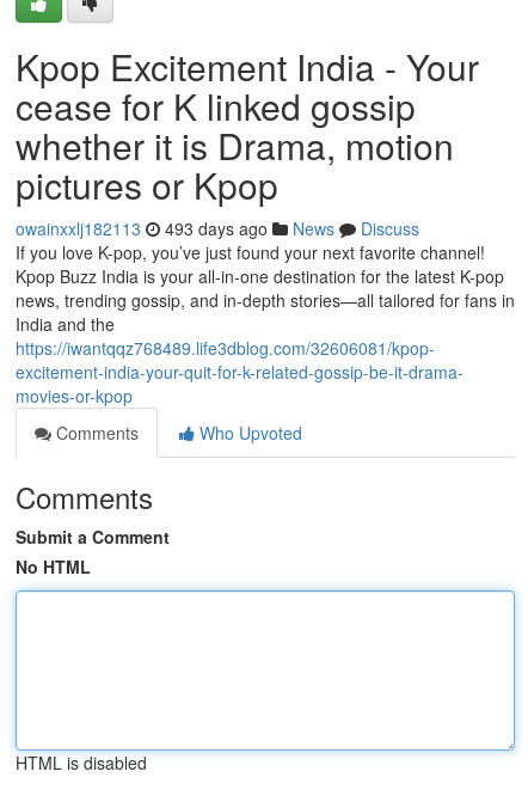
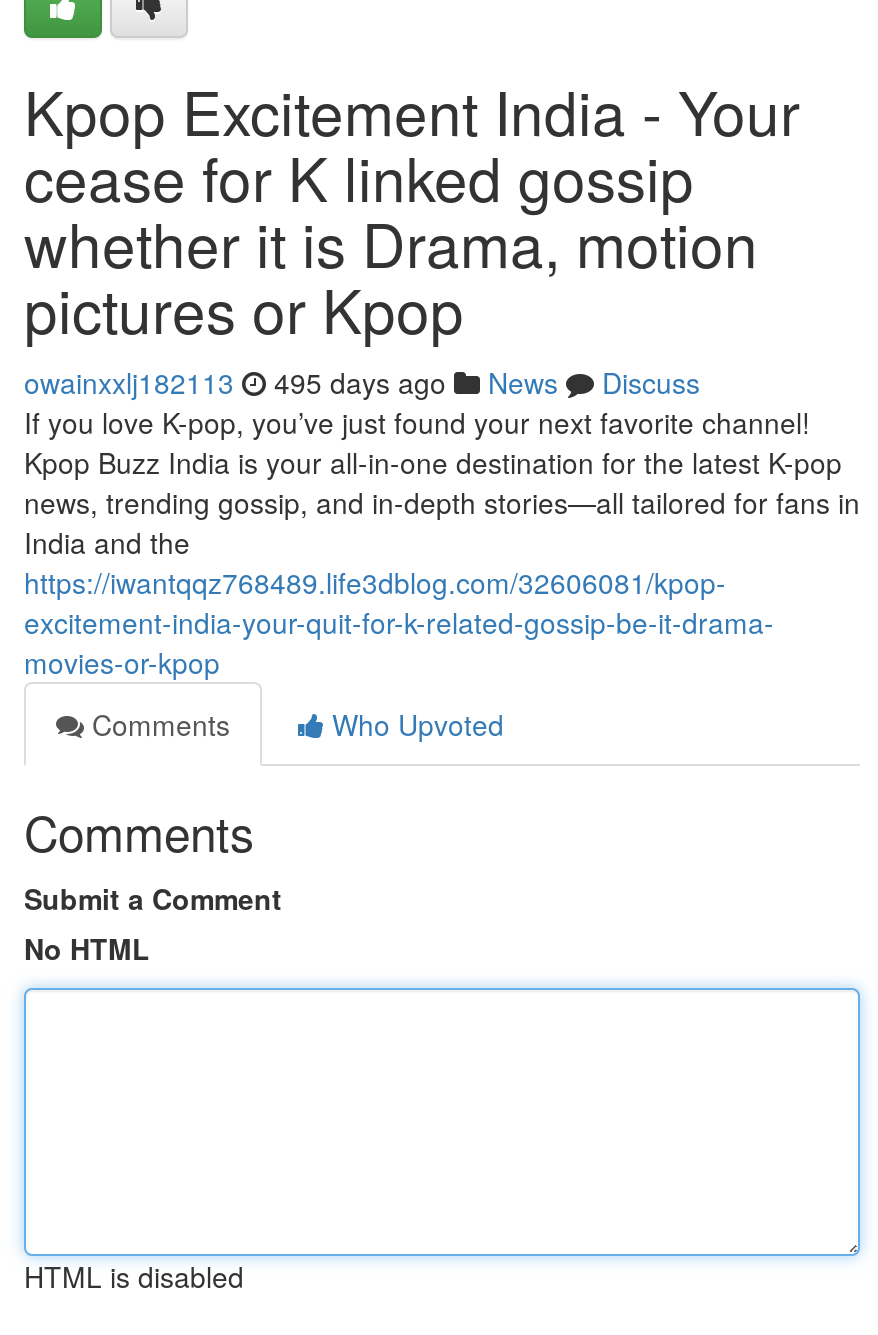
[16,216,419,240] owainxxlj182113 493 days ago News Discuss -> [24,362,700,402] owainxxlj182113 495 days ago News Discuss

